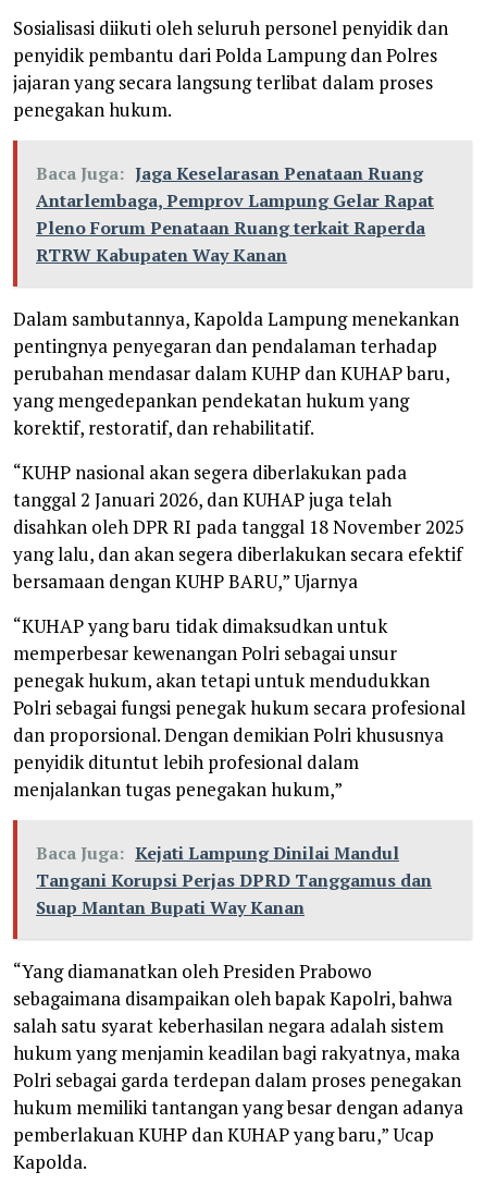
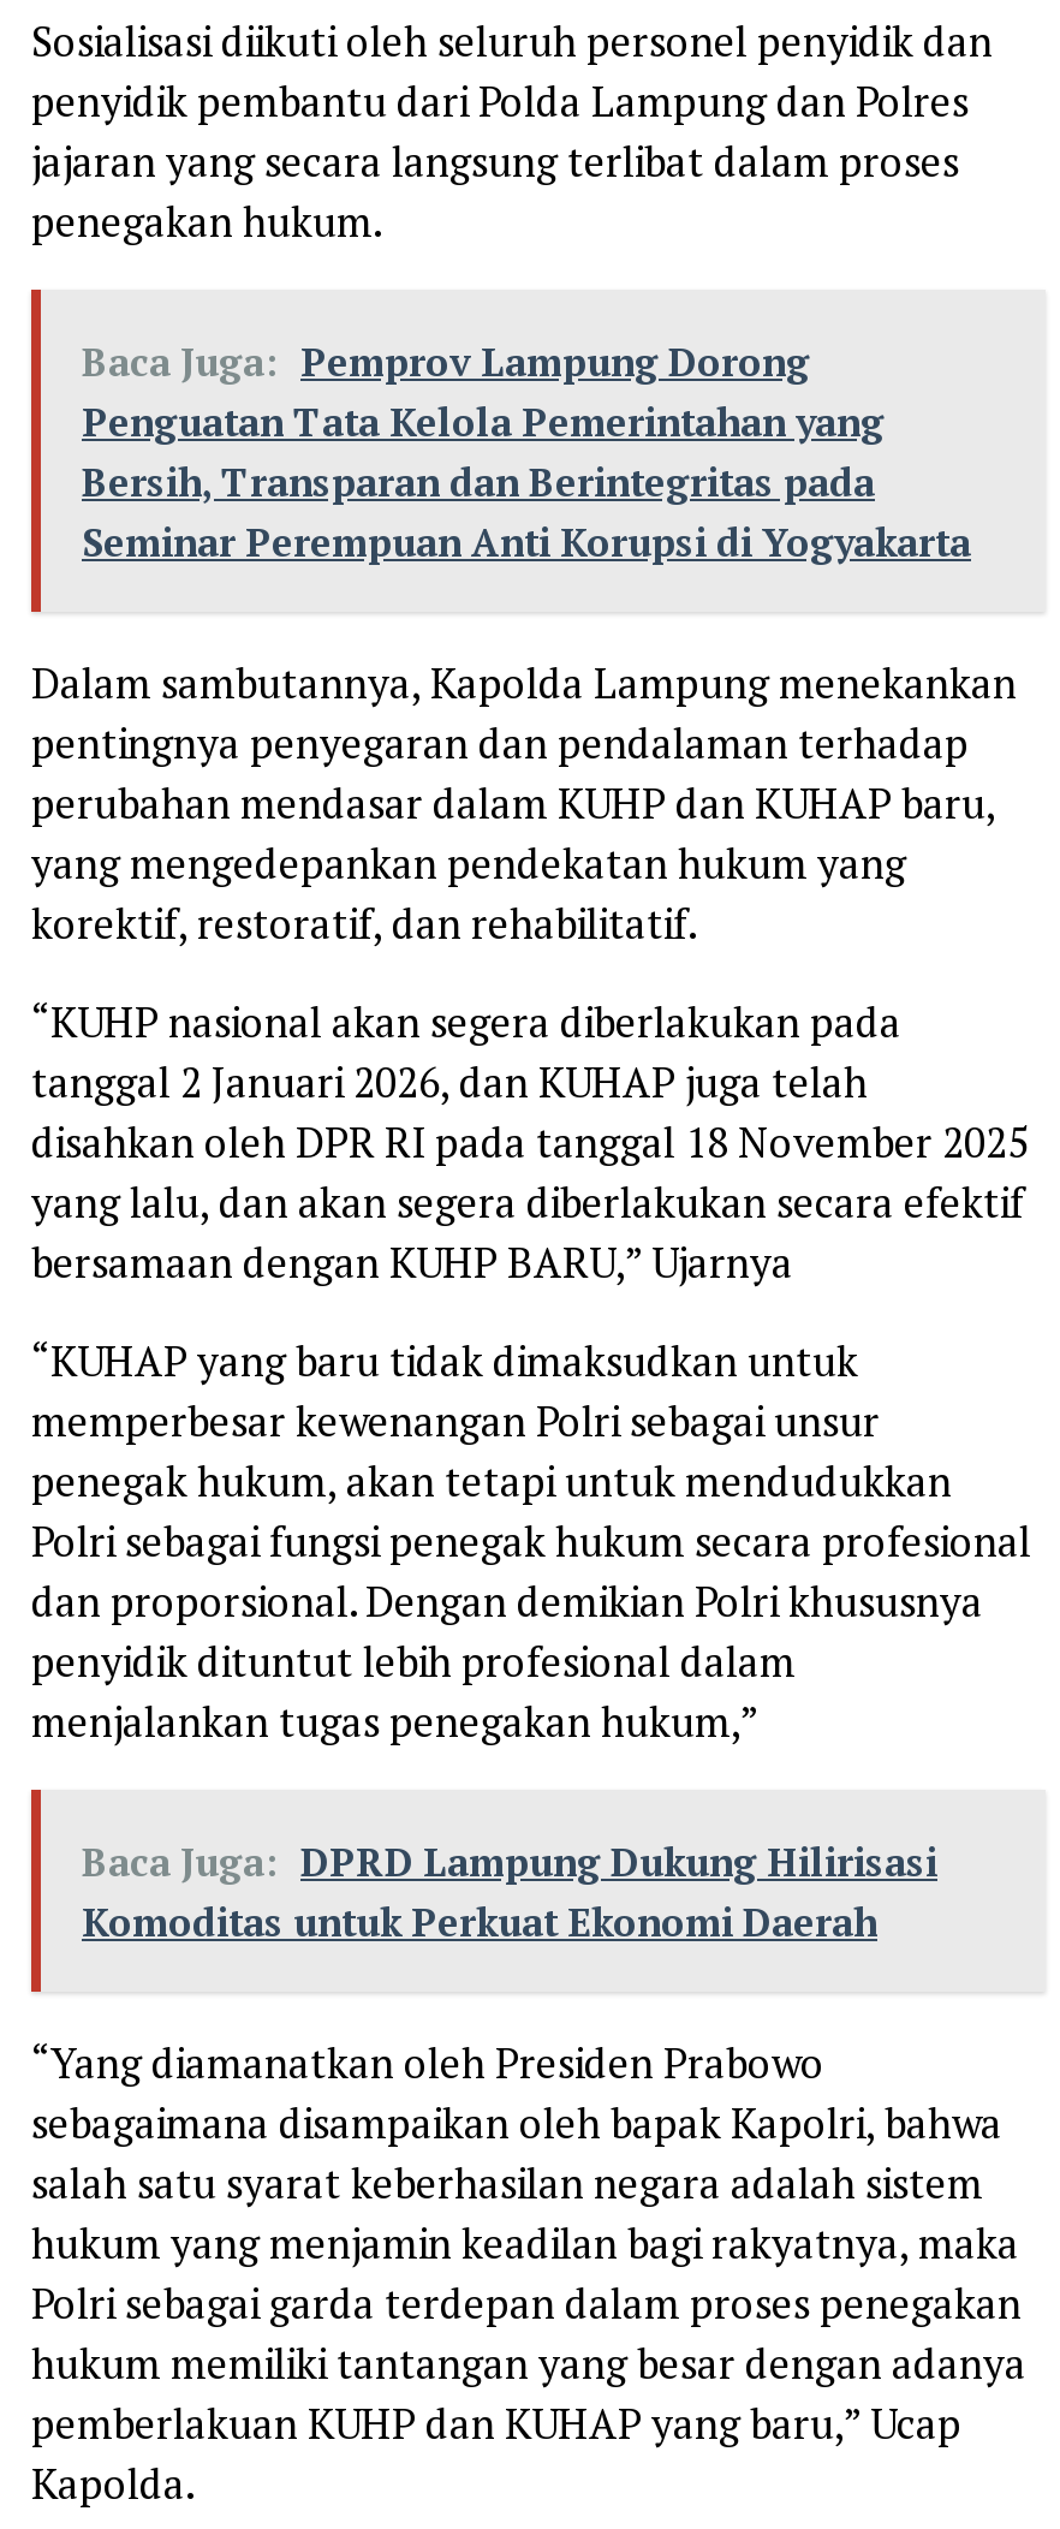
[36,161,434,267] Baca Juga: Jaga Keselarasan Penataan Ruang | Antarlembaga, Pemprov Lampung Gelar Rapat | Pleno Forum Penataan Ruang terkait Raperda | RTRW Kabupaten Way Kanan -> [82,335,971,568] Baca Juga: Pemprov Lampung Dorong | Penguatan Tata Kelola Pemerintahan yang | Bersih, Transparan dan Berintegritas pada | Seminar Perempuan Anti Korupsi di Yogyakarta
[36,841,432,919] Baca Juga: Kejati Lampung Dinilai Mandul | Tangani Korupsi Perjas DPRD Tanggamus dan | Suap Mantan Bupati Way Kanan -> [82,1835,937,1948] Baca Juga: DPRD Lampung Dukung Hilirisasi | Komoditas untuk Perkuat Ekonomi Daerah

